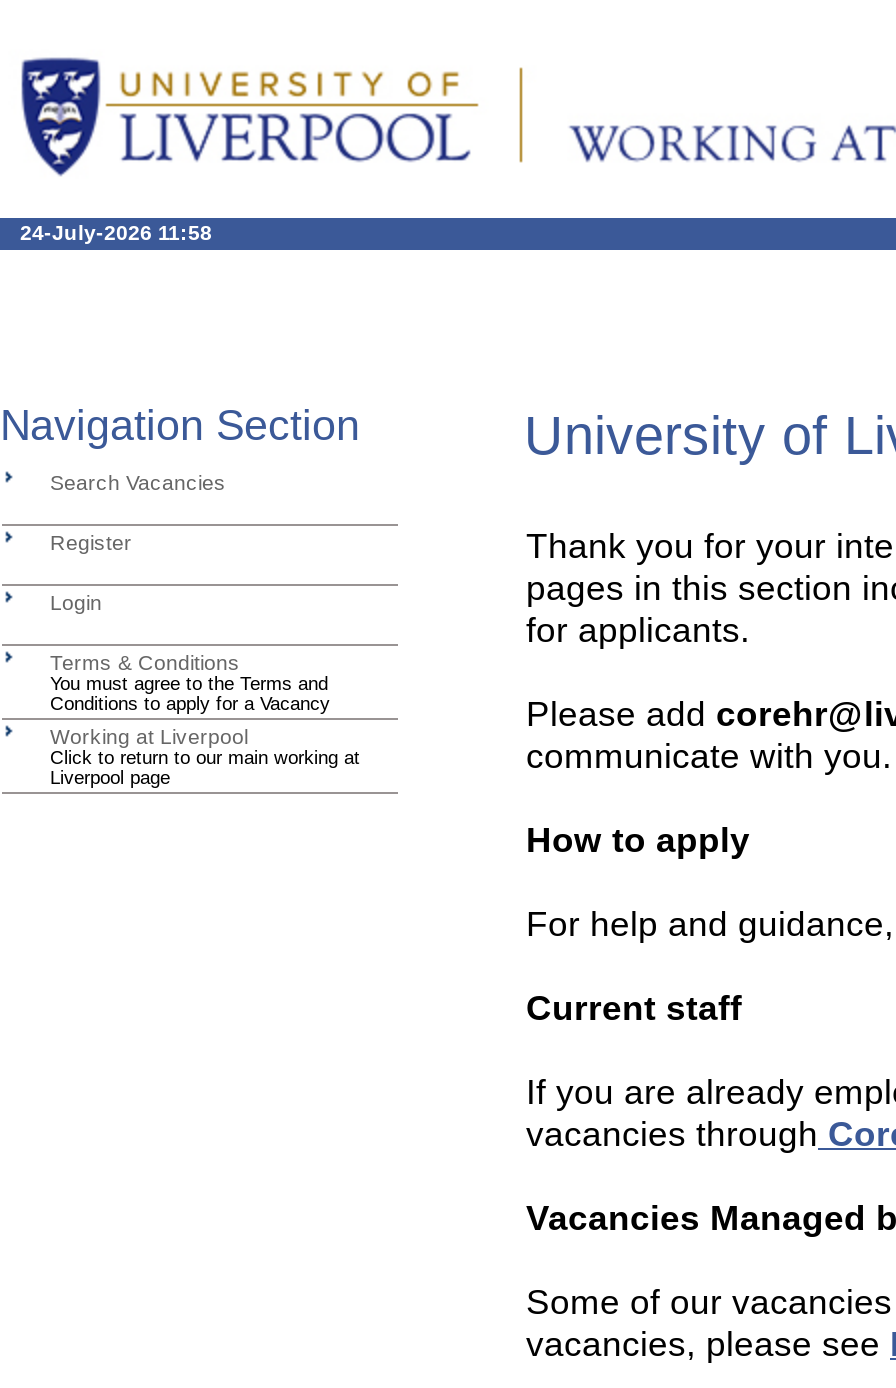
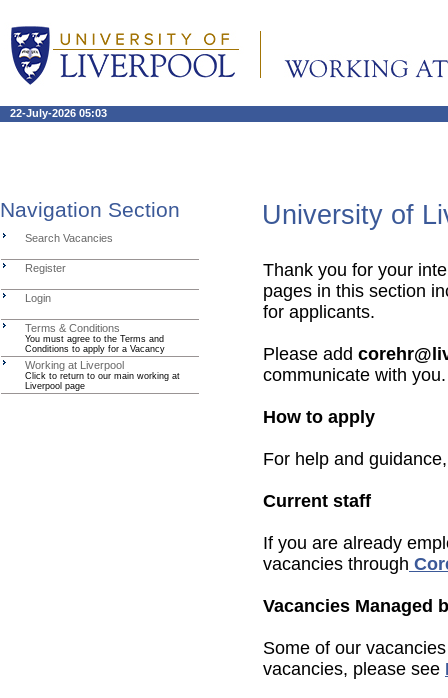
[20,220,212,244] 24-July-2026 11:58 -> [10,107,107,119] 22-July-2026 05:03

